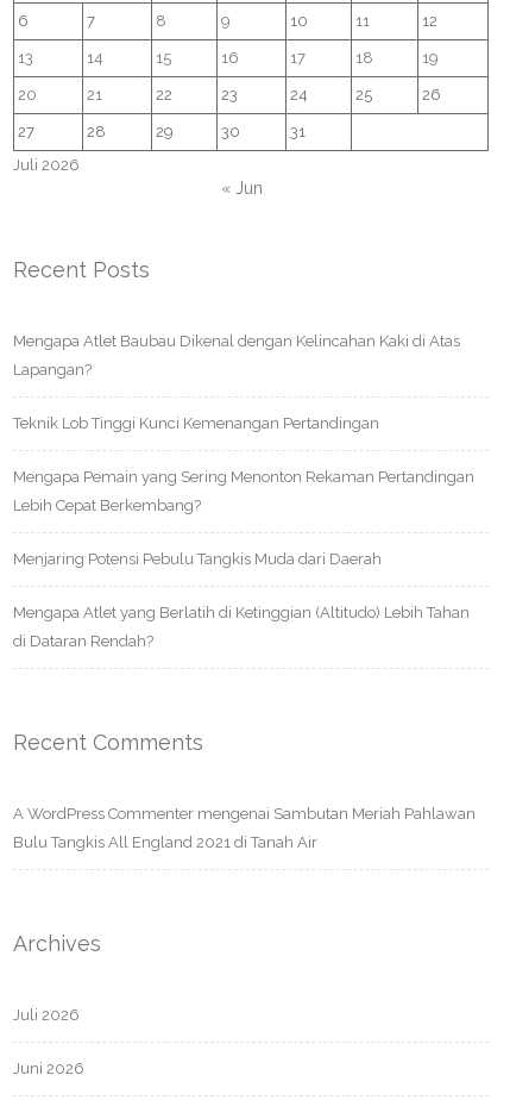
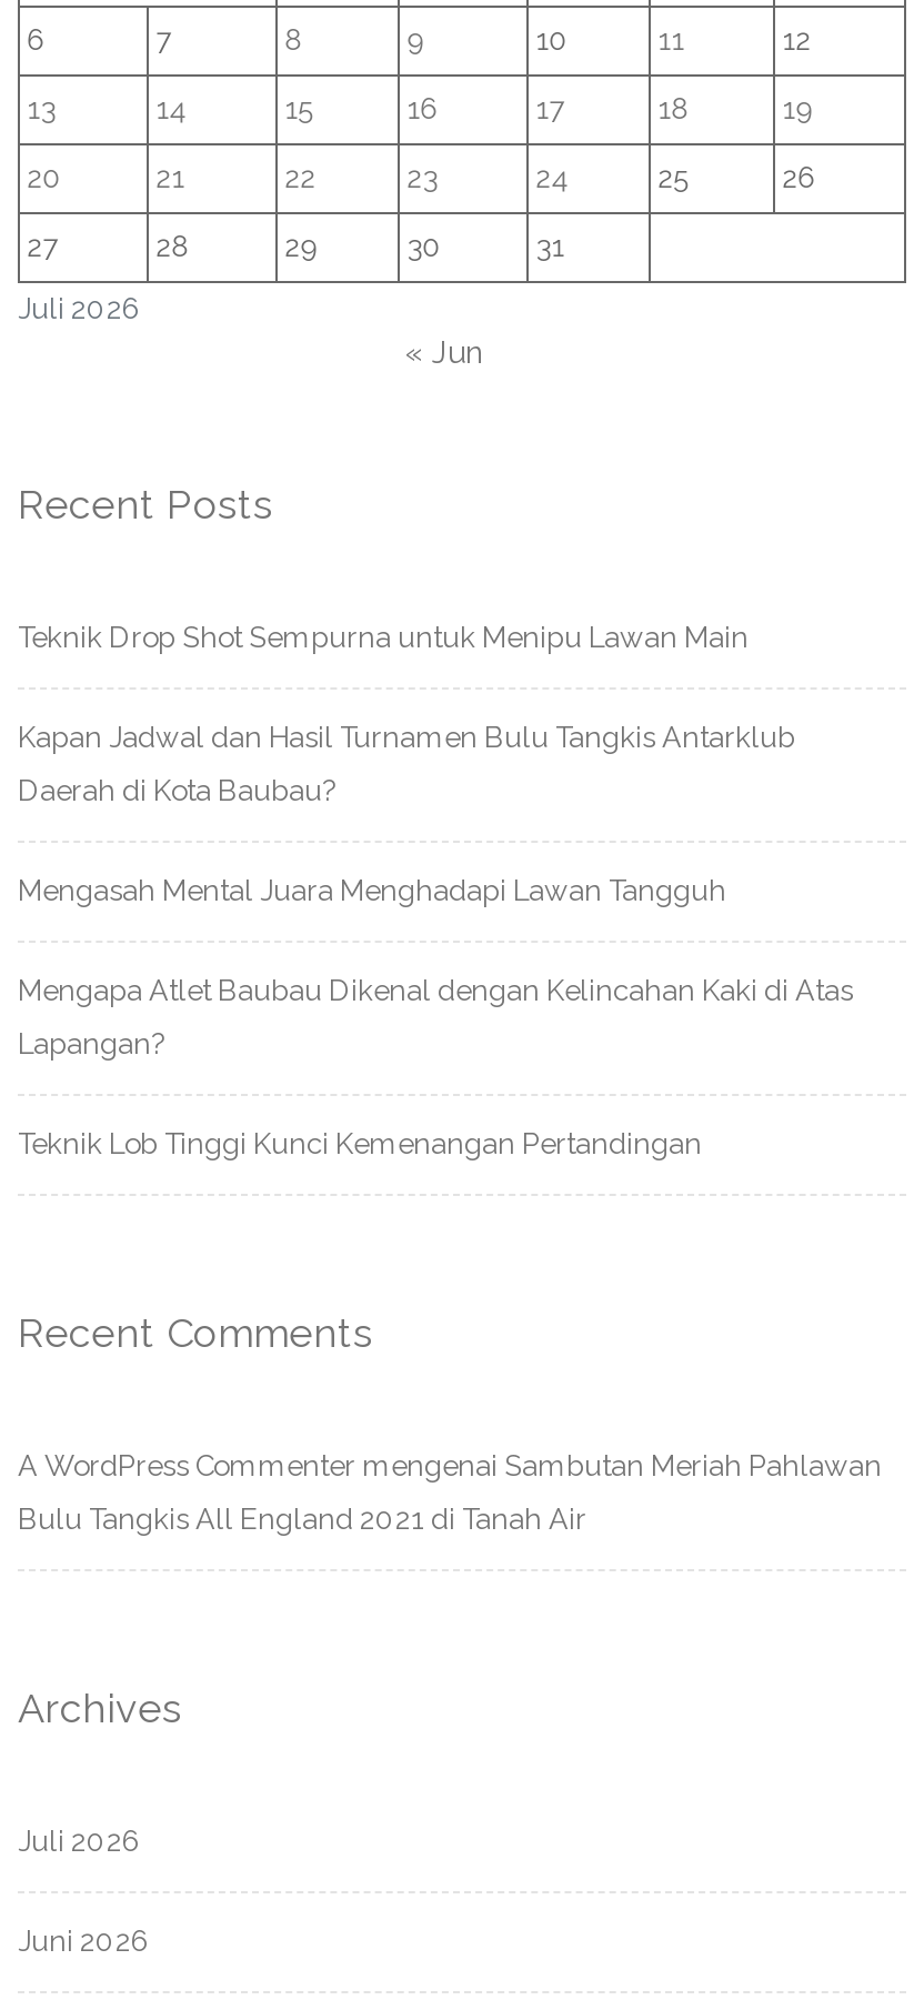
none -> [18,621,795,907] Teknik Drop Shot Sempurna untuk Menipu Lawan Main | Kapan Jadwal dan Hasil Turnamen Bulu Tangkis Antarklub | Daerah di Kota Baubau? | Mengasah Mental Juara Menghadapi Lawan Tangguh
moved [13,332,460,432] -> [18,974,853,1160]: Mengapa Atlet Baubau Dikenal dengan Kelincahan Kaki di Atas | Lapangan? | Teknik Lob Tinggi Kunci Kemenangan Pertandingan
[13,468,474,650] Mengapa Pemain yang Sering Menonton Rekaman Pertandingan | Lebih Cepat Berkembang? | Menjaring Potensi Pebulu Tangkis Muda dari Daerah | Mengapa Atlet yang Berlatih di Ketinggian (Altitudo) Lebih Tahan | di Dataran Rendah? -> none

